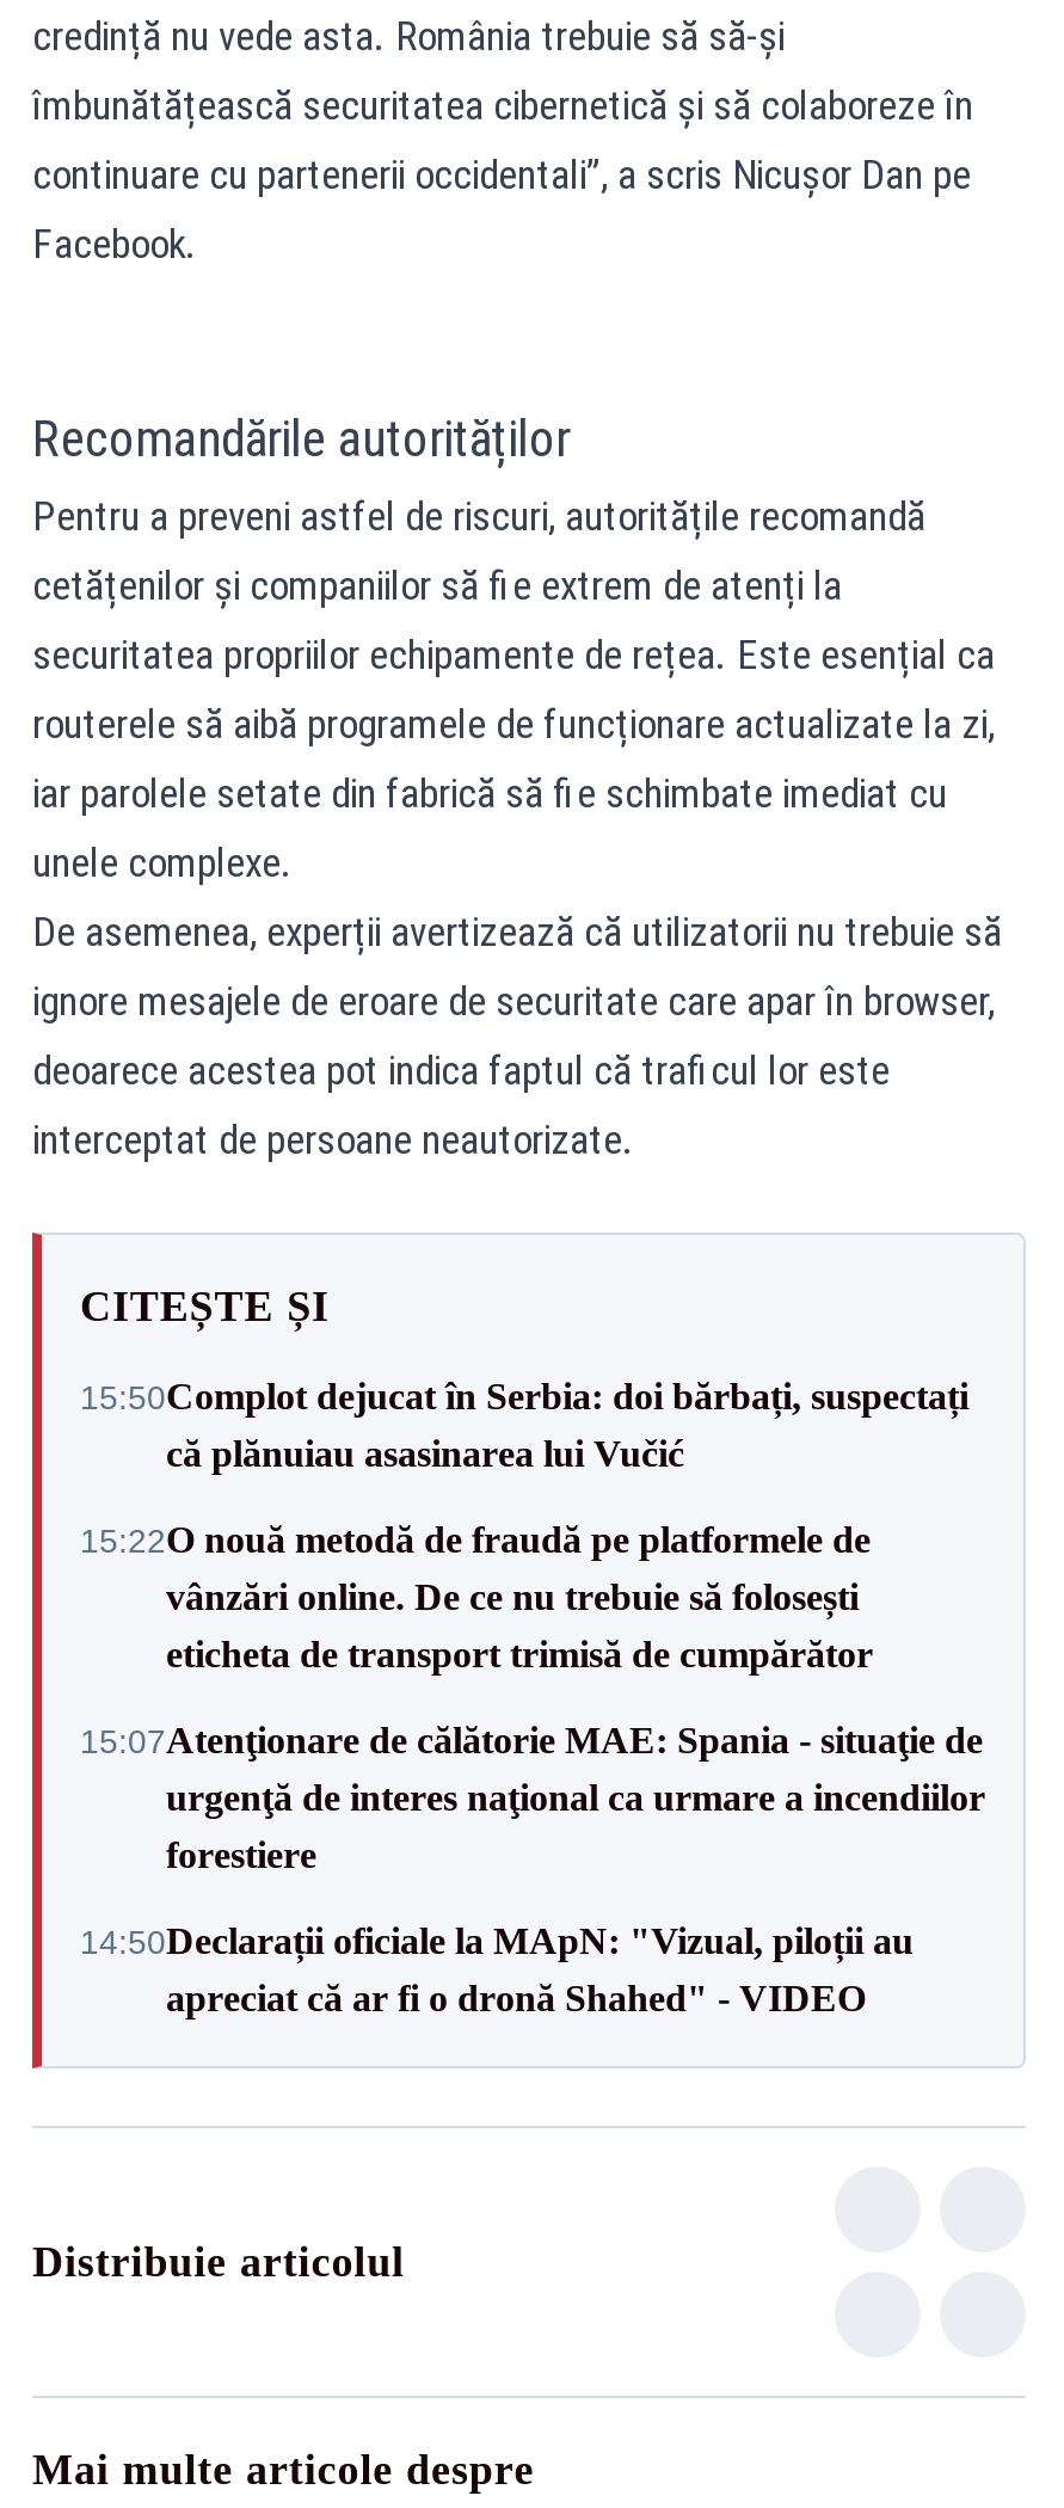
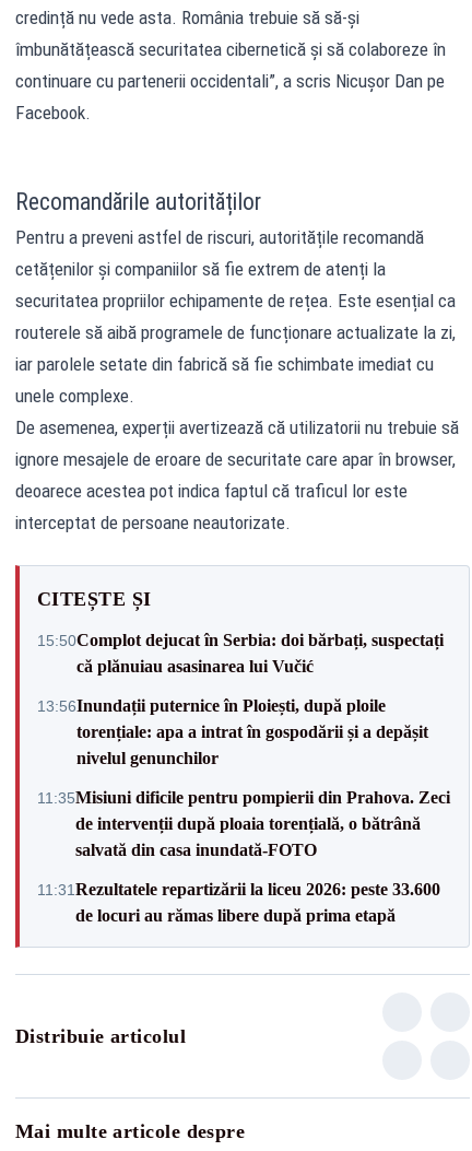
[80,1519,873,1674] 15:22O nouă metodă de fraudă pe platformele de | vânzări online. De ce nu trebuie să folosești | eticheta de transport trimisă de cumpărător -> [37,696,428,767] 13:56Inundații puternice în Ploiești, după ploile | torențiale: apa a intrat în gospodării și a depășit | nivelul genunchilor
[80,1720,985,1875] 15:07Atenţionare de călătorie MAE: Spania - situaţie de | urgenţă de interes naţional ca urmare a incendiilor | forestiere -> [37,788,450,859] 11:35Misiuni dificile pentru pompierii din Prahova. Zeci | de intervenții după ploaia torențială, o bătrână | salvată din casa inundată-FOTO
[80,1920,914,2018] 14:50Declarații oficiale la MApN: "Vizual, piloții au | apreciat că ar fi o dronă Shahed" - VIDEO -> [37,879,440,924] 11:31Rezultatele repartizării la liceu 2026: peste 33.600 | de locuri au rămas libere după prima etapă

